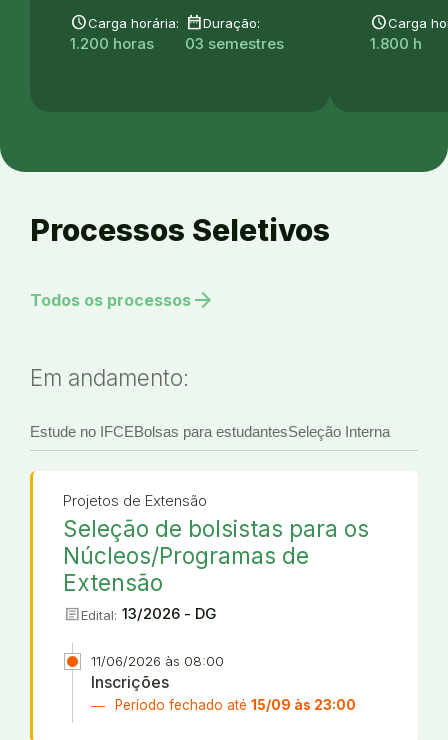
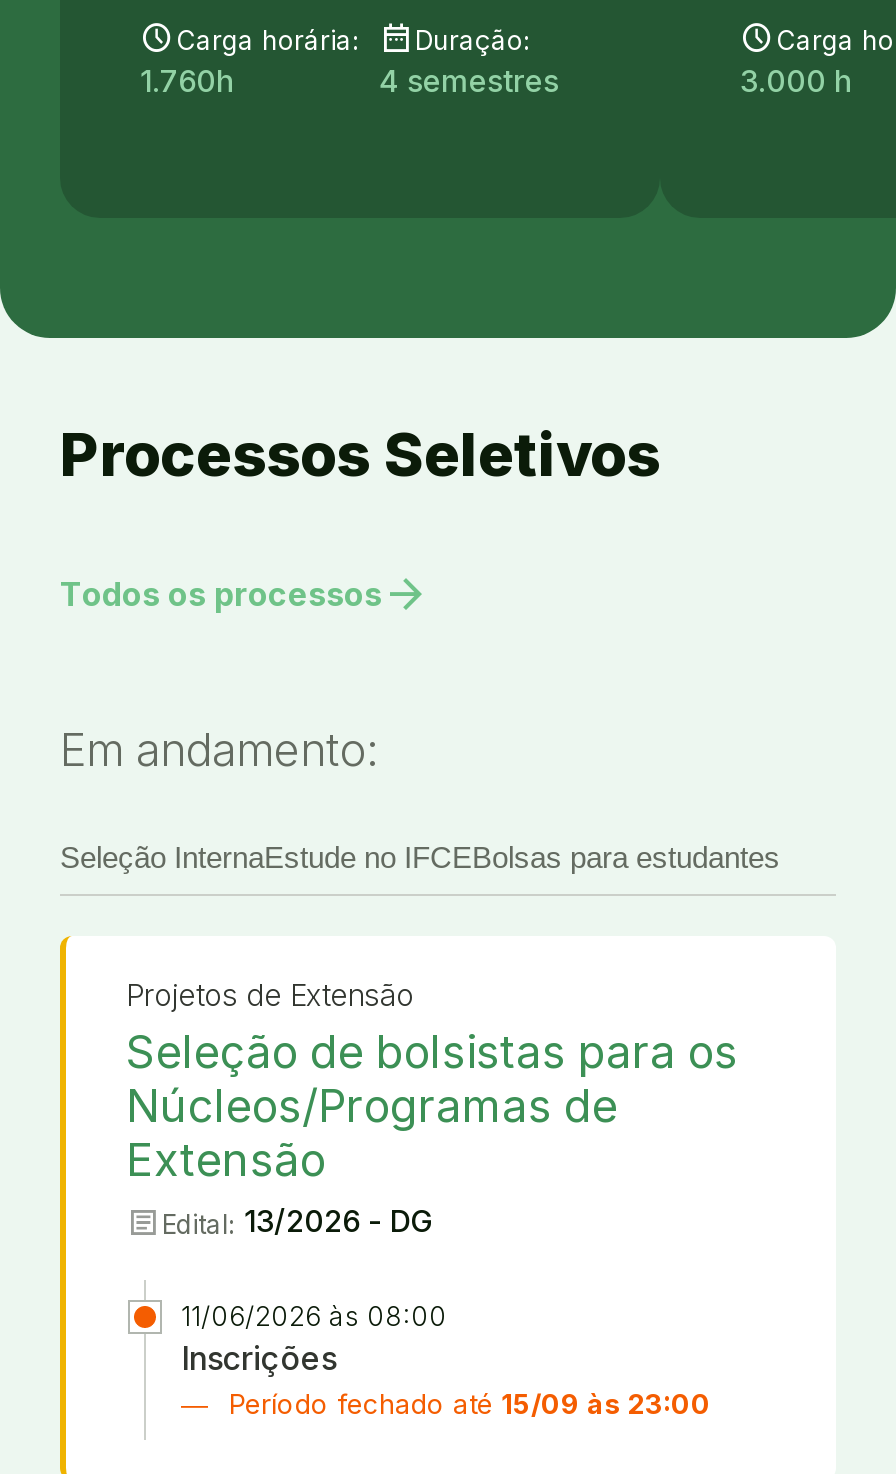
[70,34,154,53] 1.200 horas -> [140,63,234,101] 1.760h
[185,34,284,53] 03 semestres -> [379,63,559,101] 4 semestres
[370,34,422,53] 1.800 h -> [740,63,852,101] 3.000 h
[30,423,390,440] Estude no IFCEBolsas para estudantesSeleção Interna -> [60,841,780,875] Seleção InternaEstude no IFCEBolsas para estudantes

